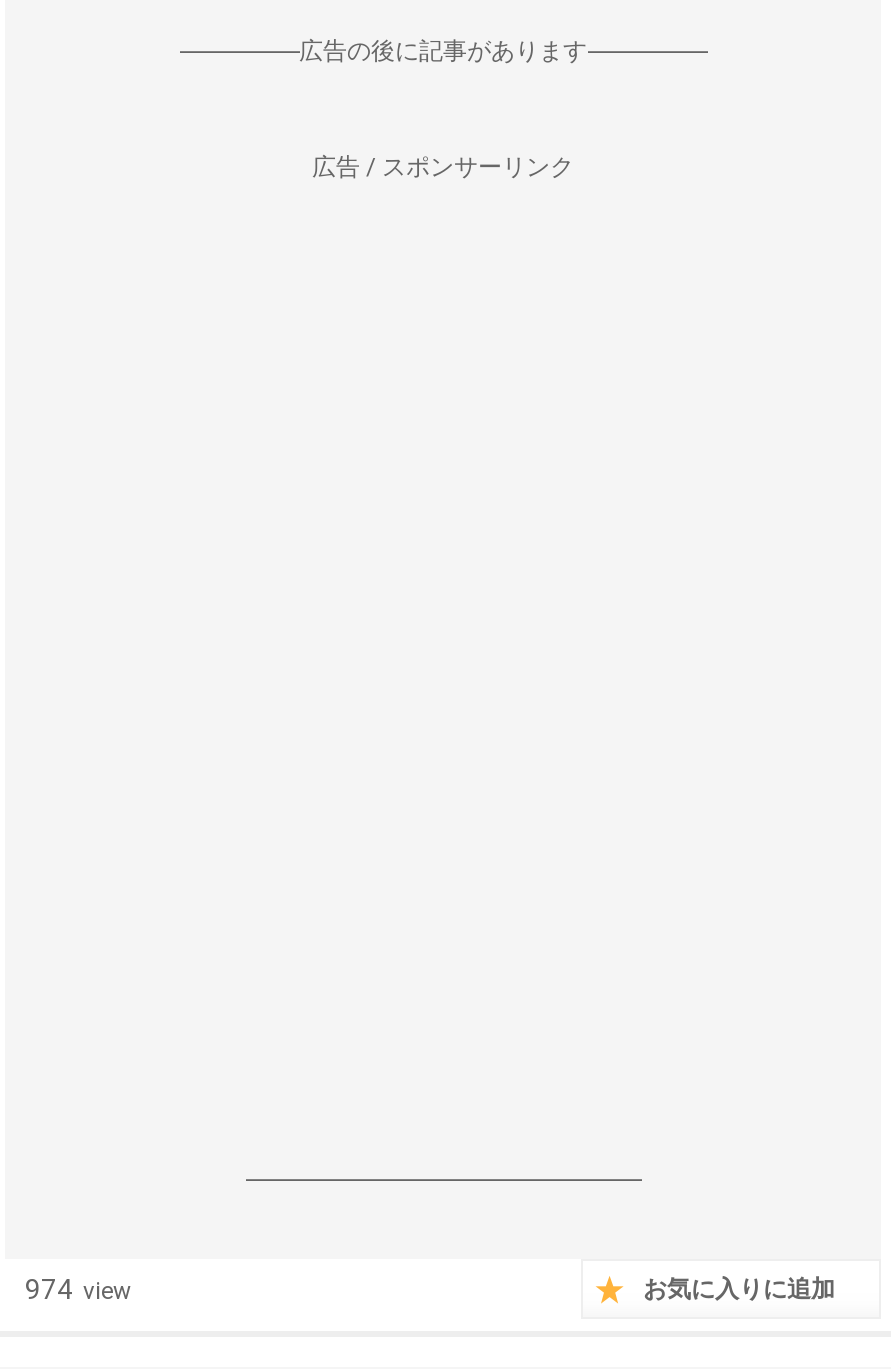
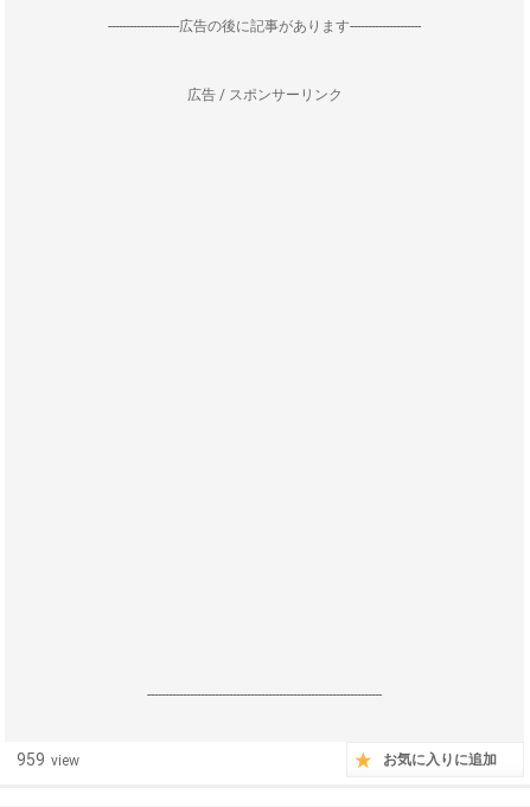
[25,1273,131,1305] 974 view -> [17,750,79,769] 959 view

